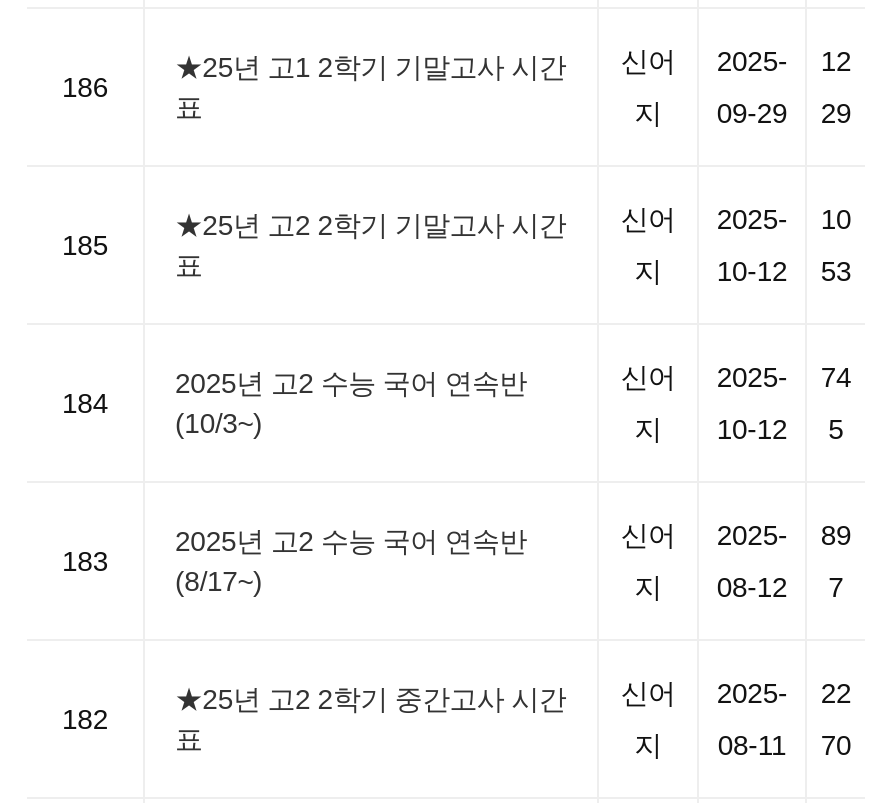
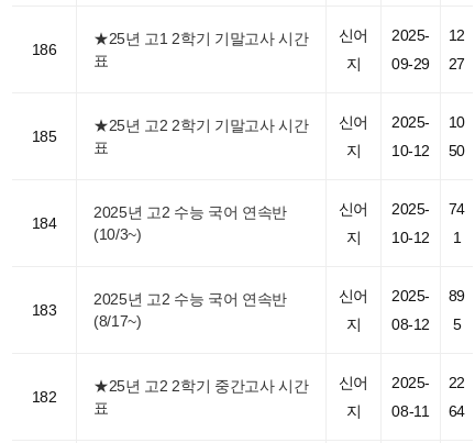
[634,97,851,129] 지 09-29 29 -> [346,55,465,73] 지 09-29 27
[634,255,851,287] 지 10-12 53 -> [346,142,465,159] 지 10-12 50
[634,413,844,445] 지 10-12 5 -> [346,229,461,246] 지 10-12 1
[634,571,844,603] 지 08-12 7 -> [346,315,461,333] 지 08-12 5
[634,729,851,761] 지 08-11 70 -> [346,402,465,420] 지 08-11 64

